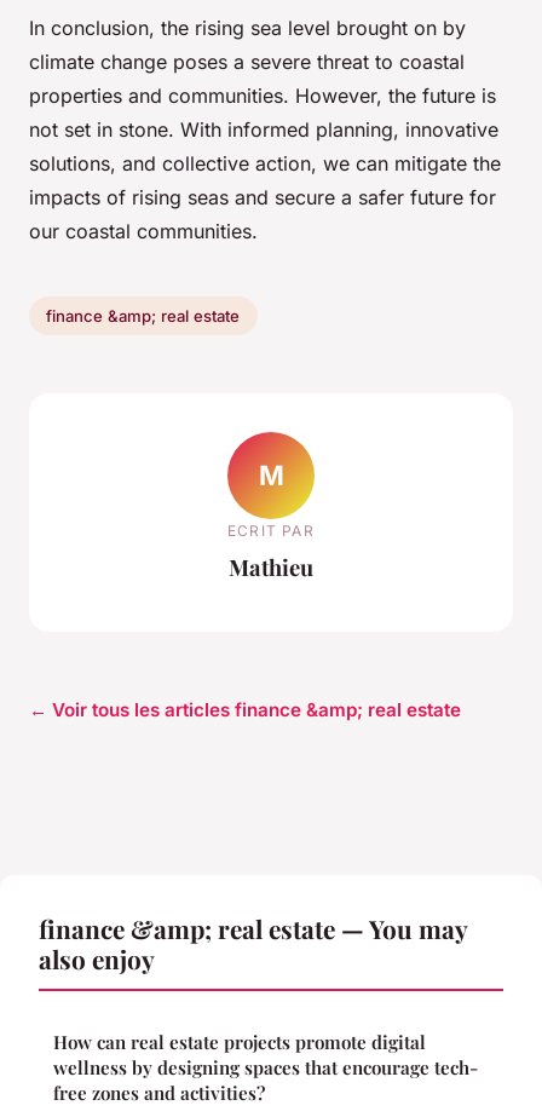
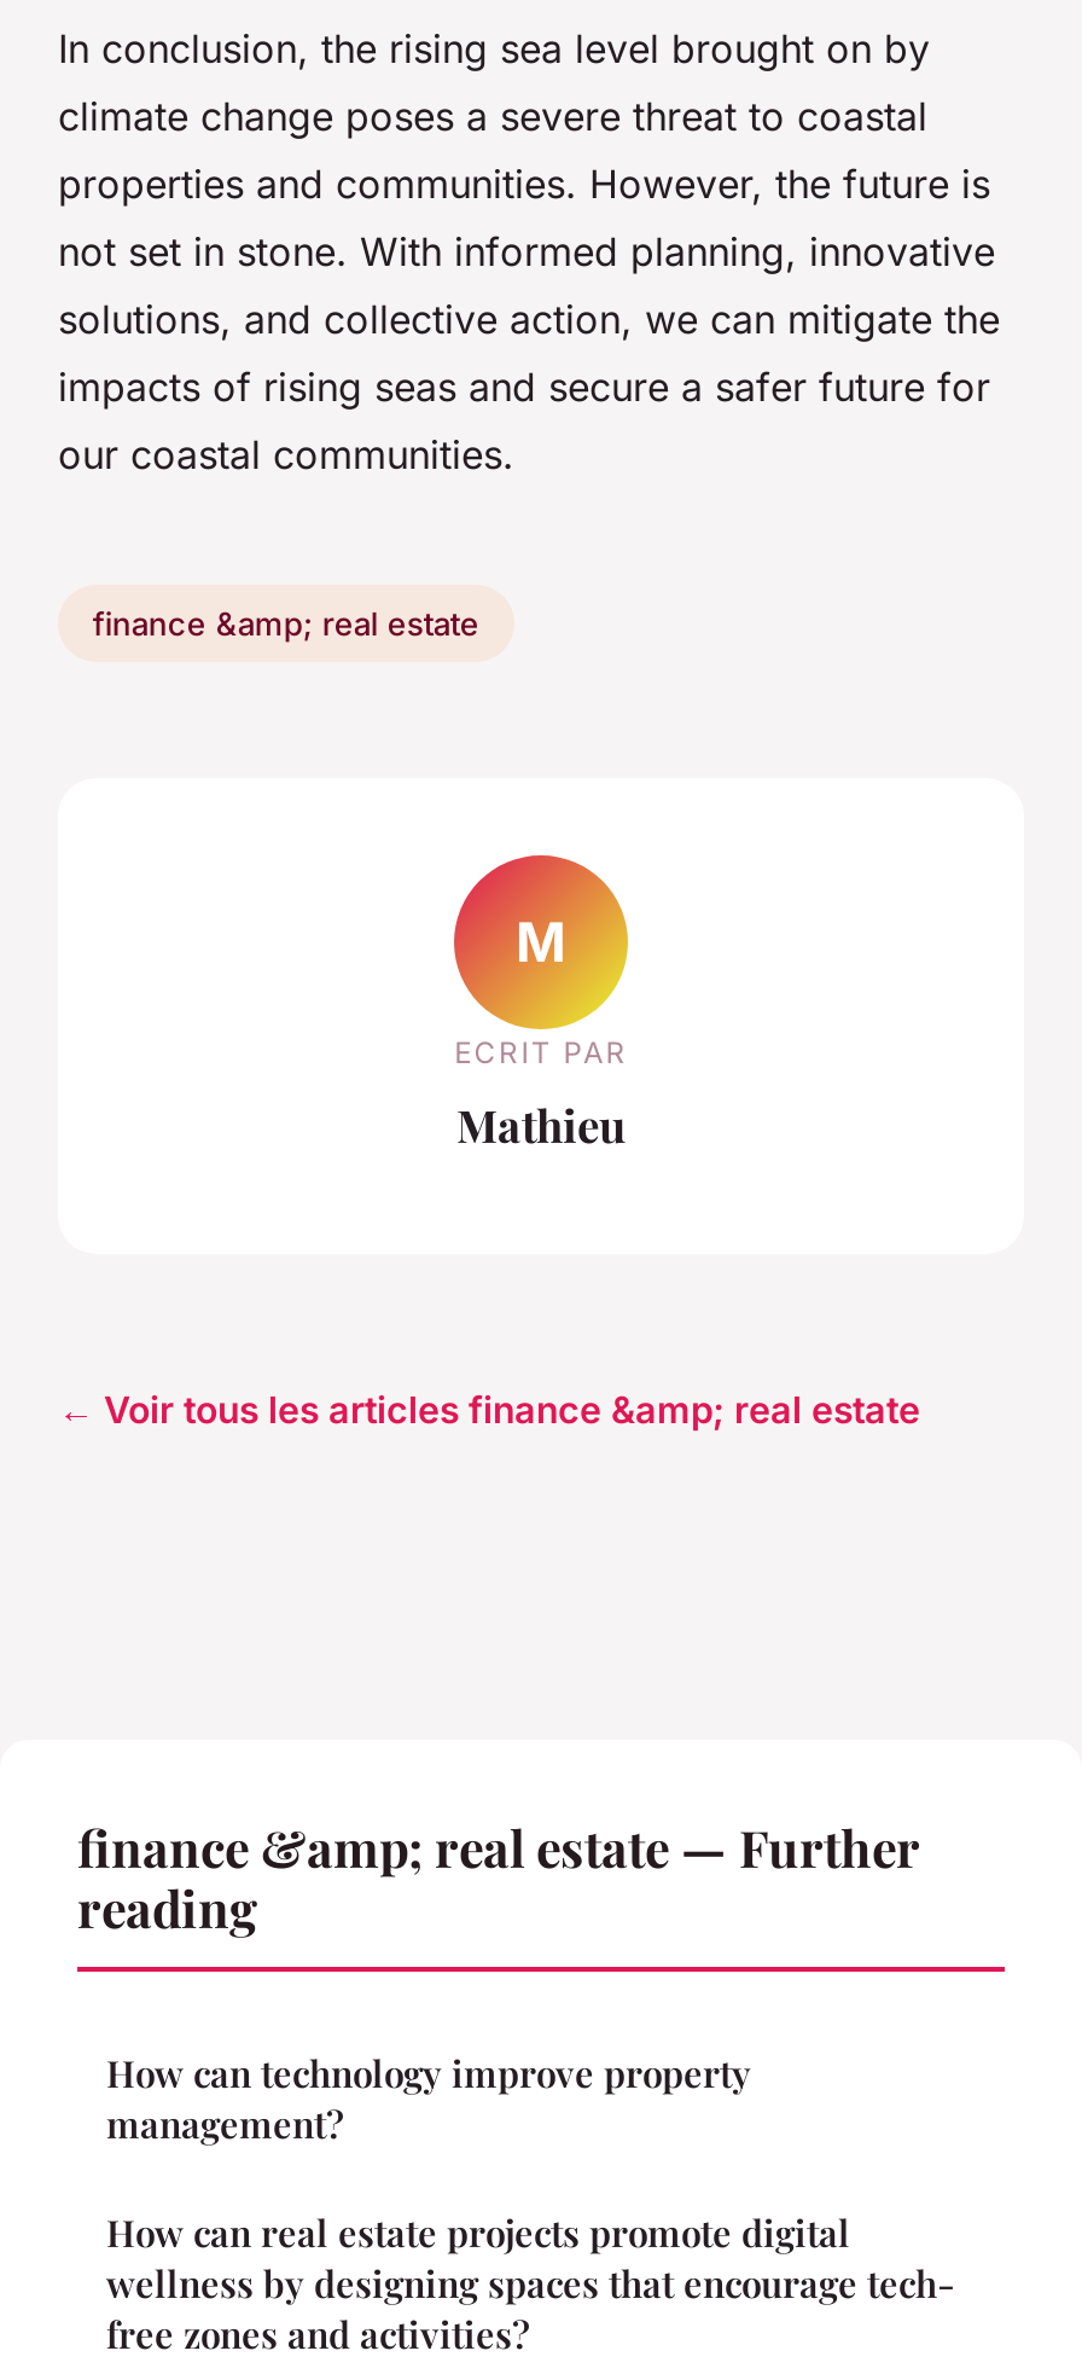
[39,912,468,976] finance &amp; real estate — You may | also enjoy -> [77,1813,920,2149] finance &amp; real estate — Further | reading | How can technology improve property | management?

